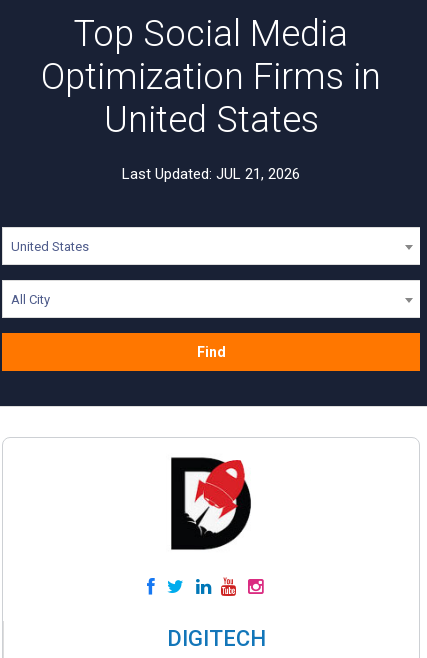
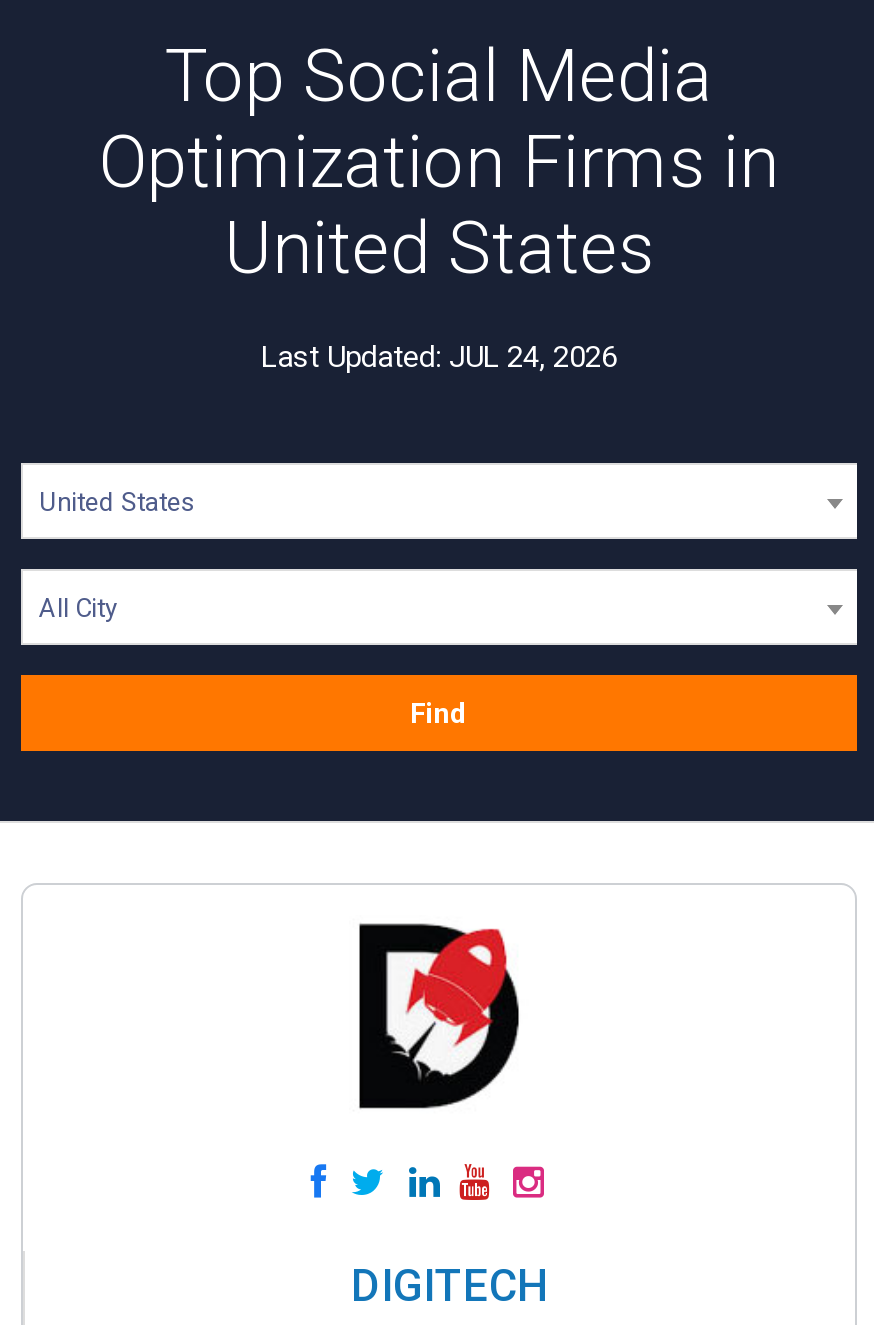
[122,165,300,183] Last Updated: JUL 21, 2026 -> [261,339,617,375] Last Updated: JUL 24, 2026

